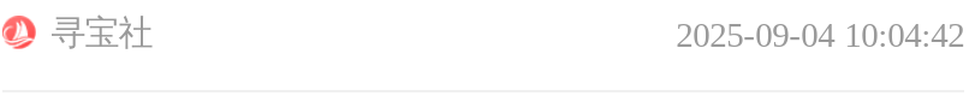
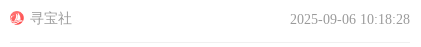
[676,15,964,53] 2025-09-04 10:04:42 -> [290,11,410,27] 2025-09-06 10:18:28

